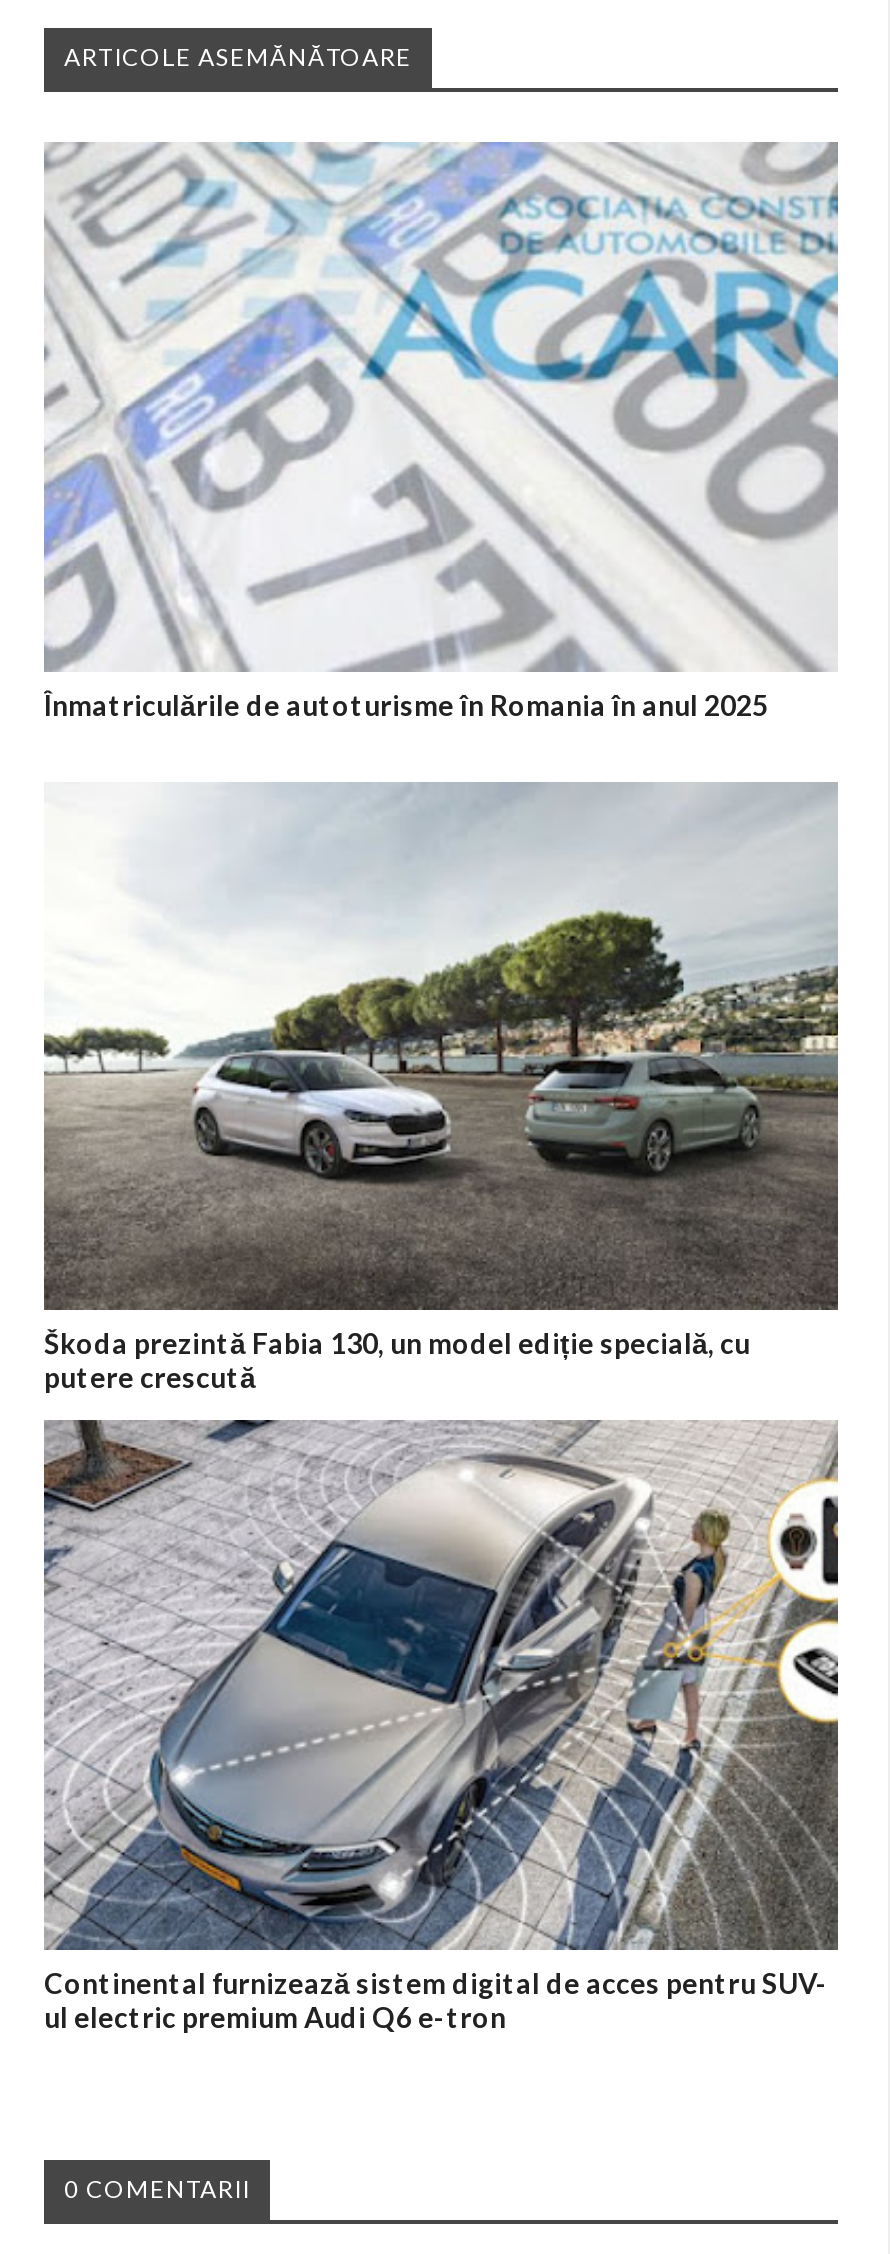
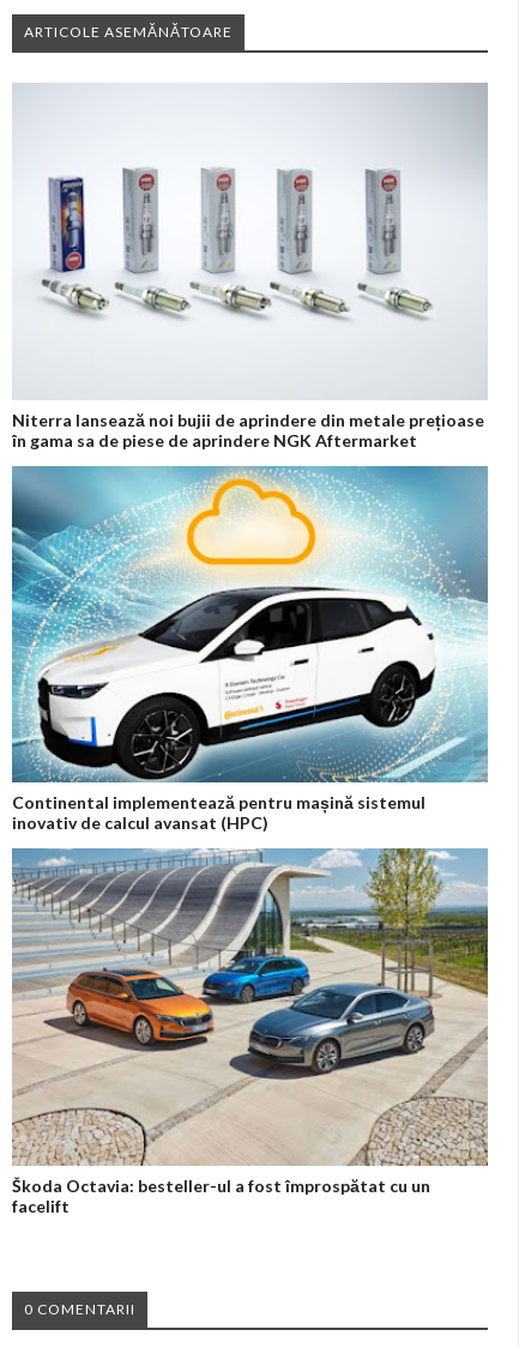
[44,142,838,721] [image] | Înmatriculările de autoturisme în Romania în anul 2025 -> [12,84,487,450] [image] | Niterra lansează noi bujii de aprindere din metale prețioase | în gama sa de piese de aprindere NGK Aftermarket
[42,782,840,1395] [image] | Škoda prezintă Fabia 130, un model ediție specială, cu | putere crescută -> [11,465,489,833] [image] | Continental implementează pentru mașină sistemul | inovativ de calcul avansat (HPC)
[42,1418,840,2034] [image] | Continental furnizează sistem digital de acces pentru SUV- | ul electric premium Audi Q6 e-tron -> [12,847,489,1216] [image] | Škoda Octavia: besteller-ul a fost împrospătat cu un | facelift

